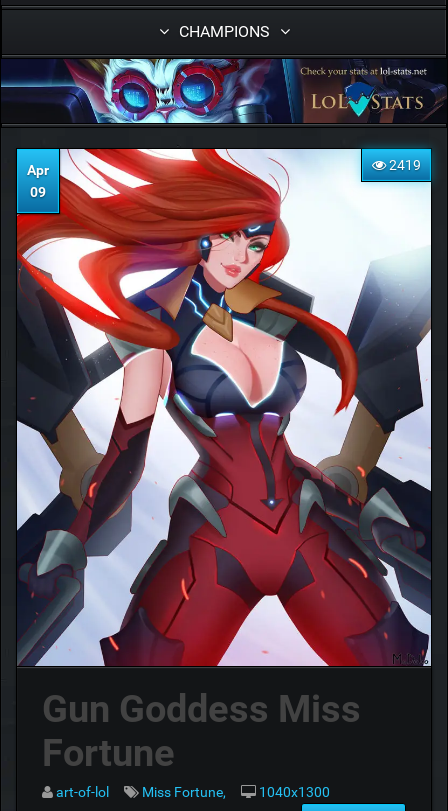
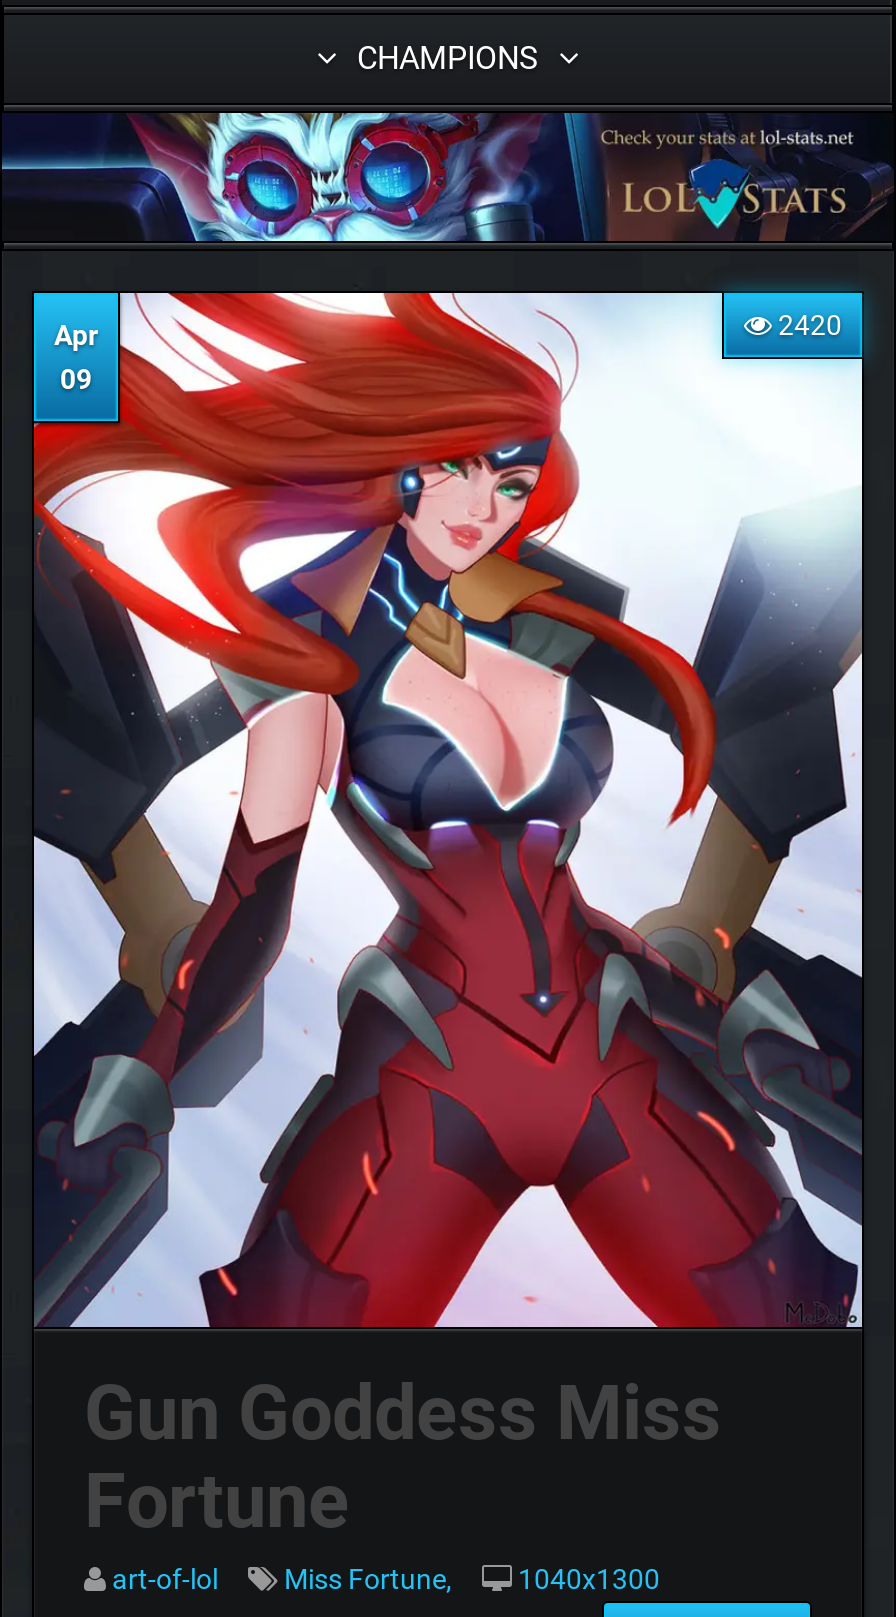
[386,156,421,172] 2419 -> [772,308,842,340] 2420

